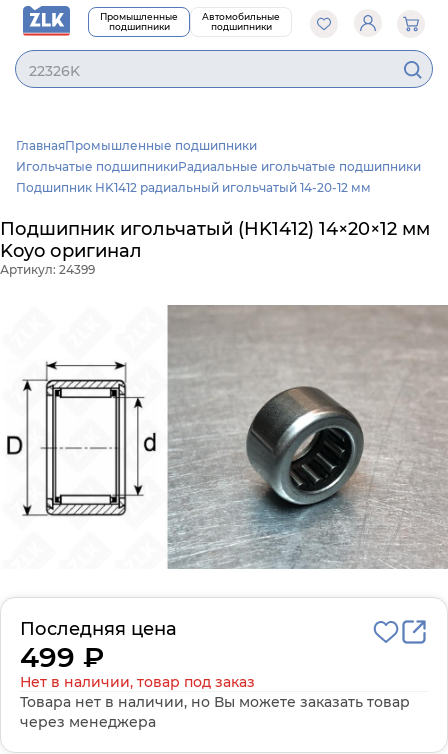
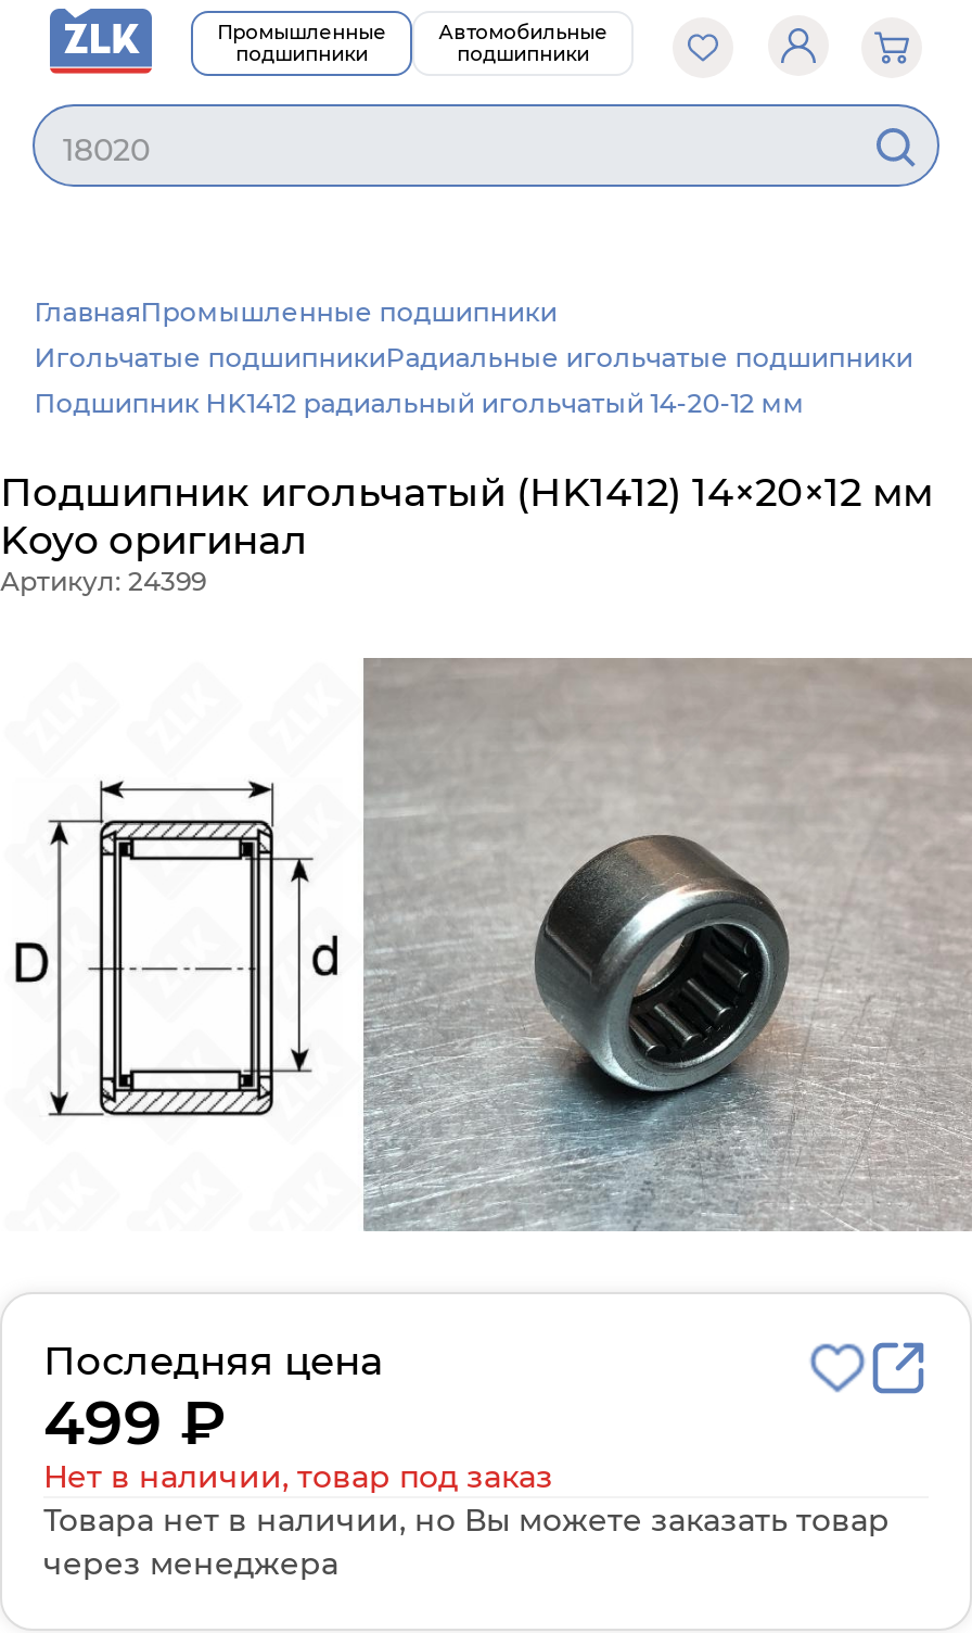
[29,62,53,80] 223 -> [63,130,130,169] 1802

